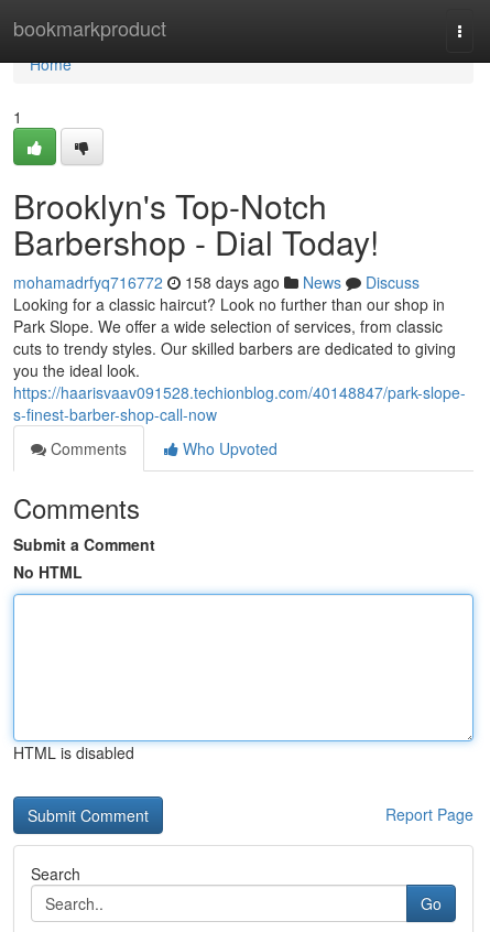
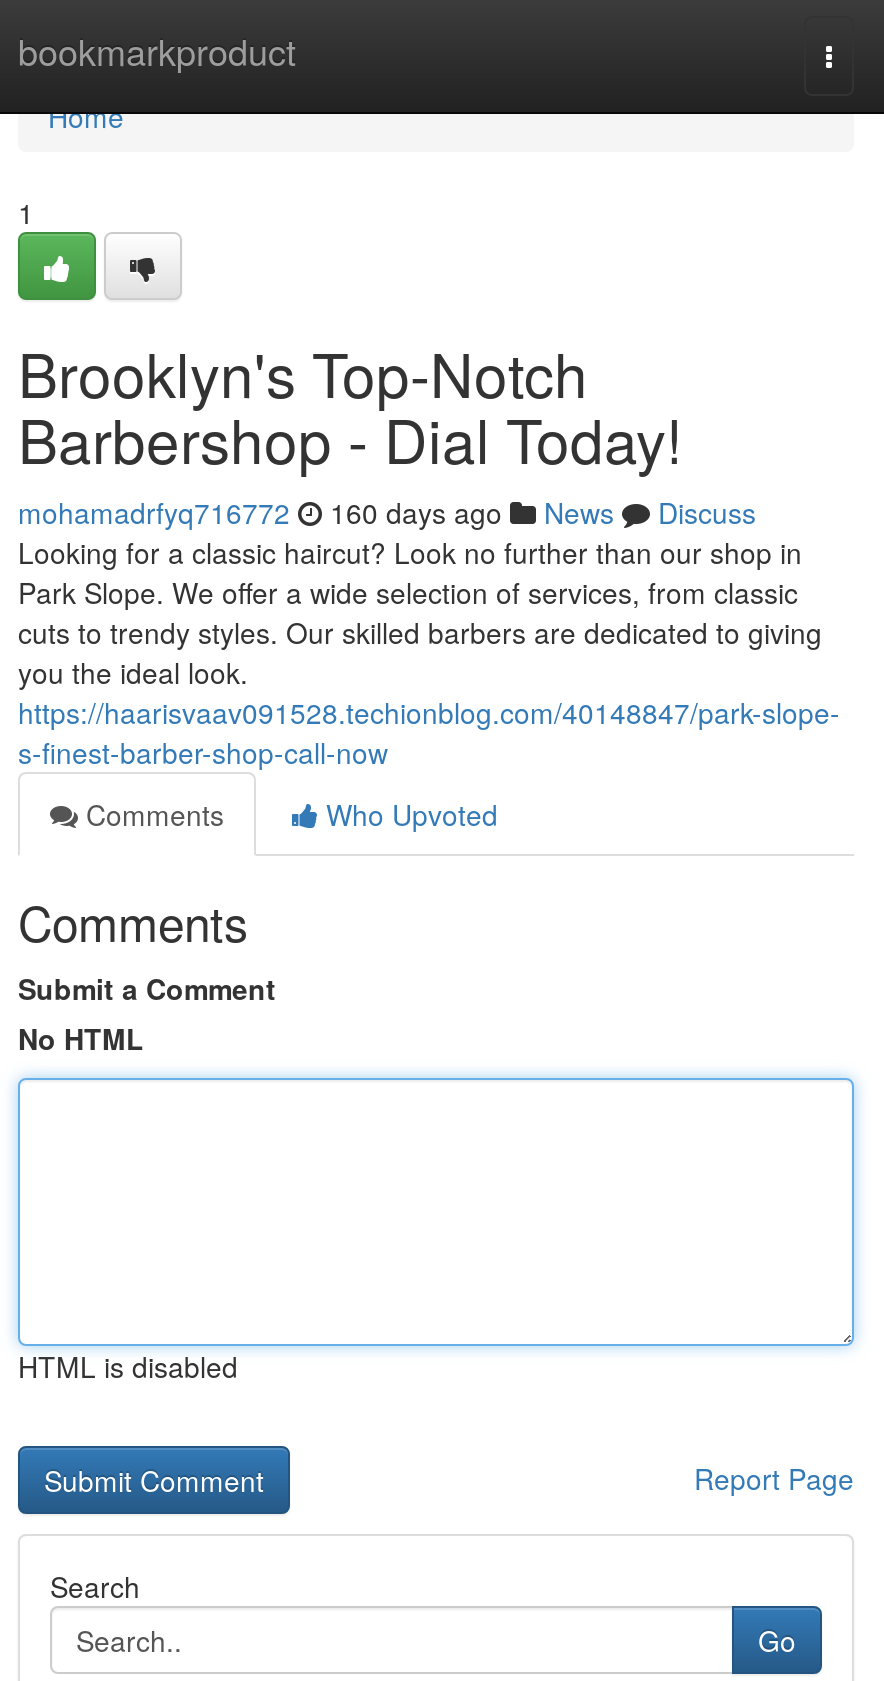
[13,271,420,293] mohamadrfyq716772 158 days ago News Discuss -> [18,492,756,532] mohamadrfyq716772 160 days ago News Discuss

